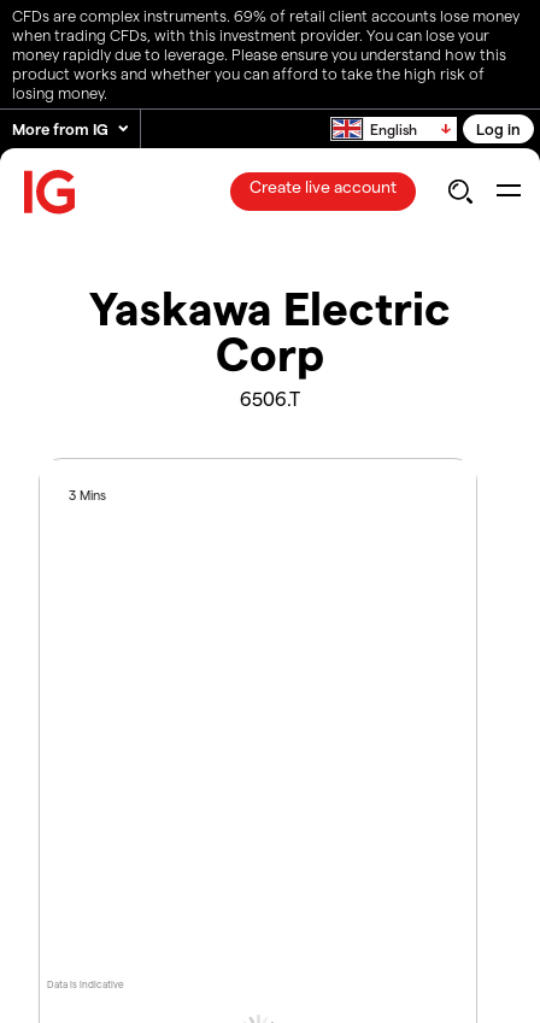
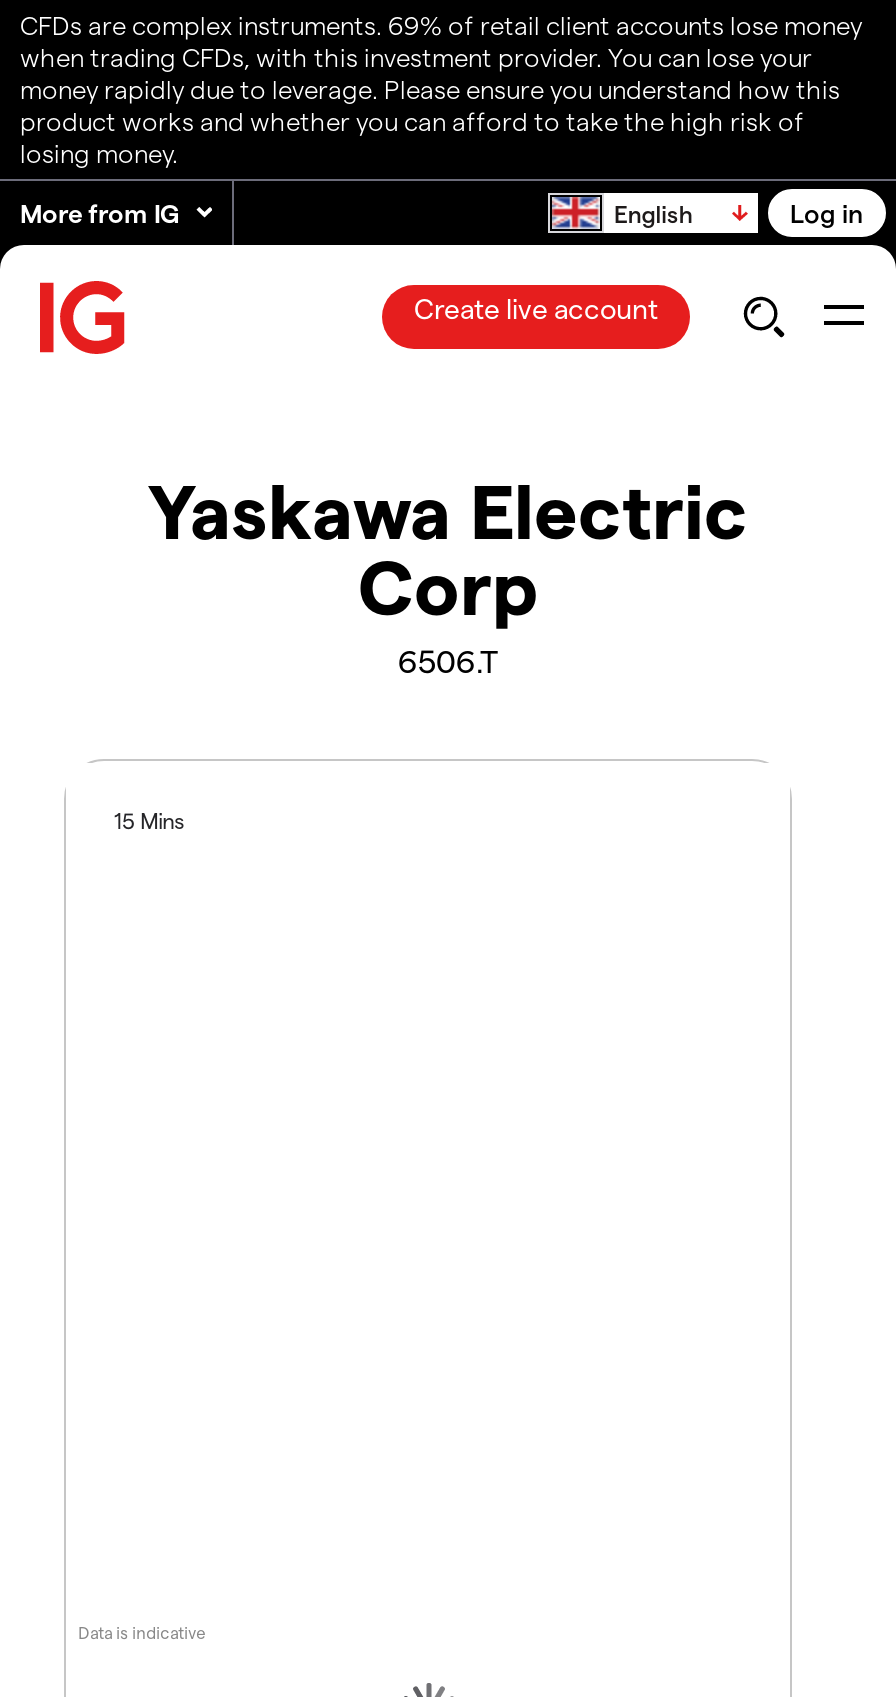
[69,486,106,502] 3 Mins -> [114,806,184,832] 15 Mins

